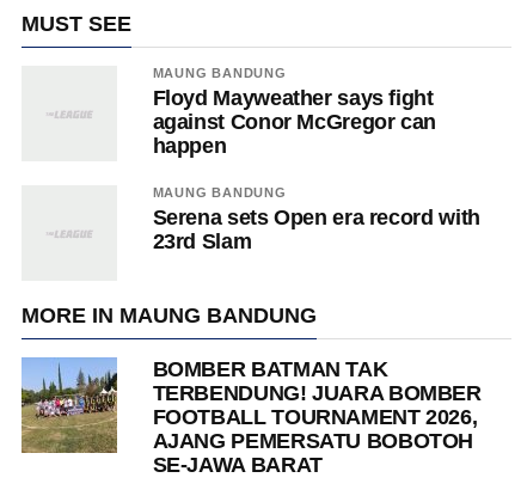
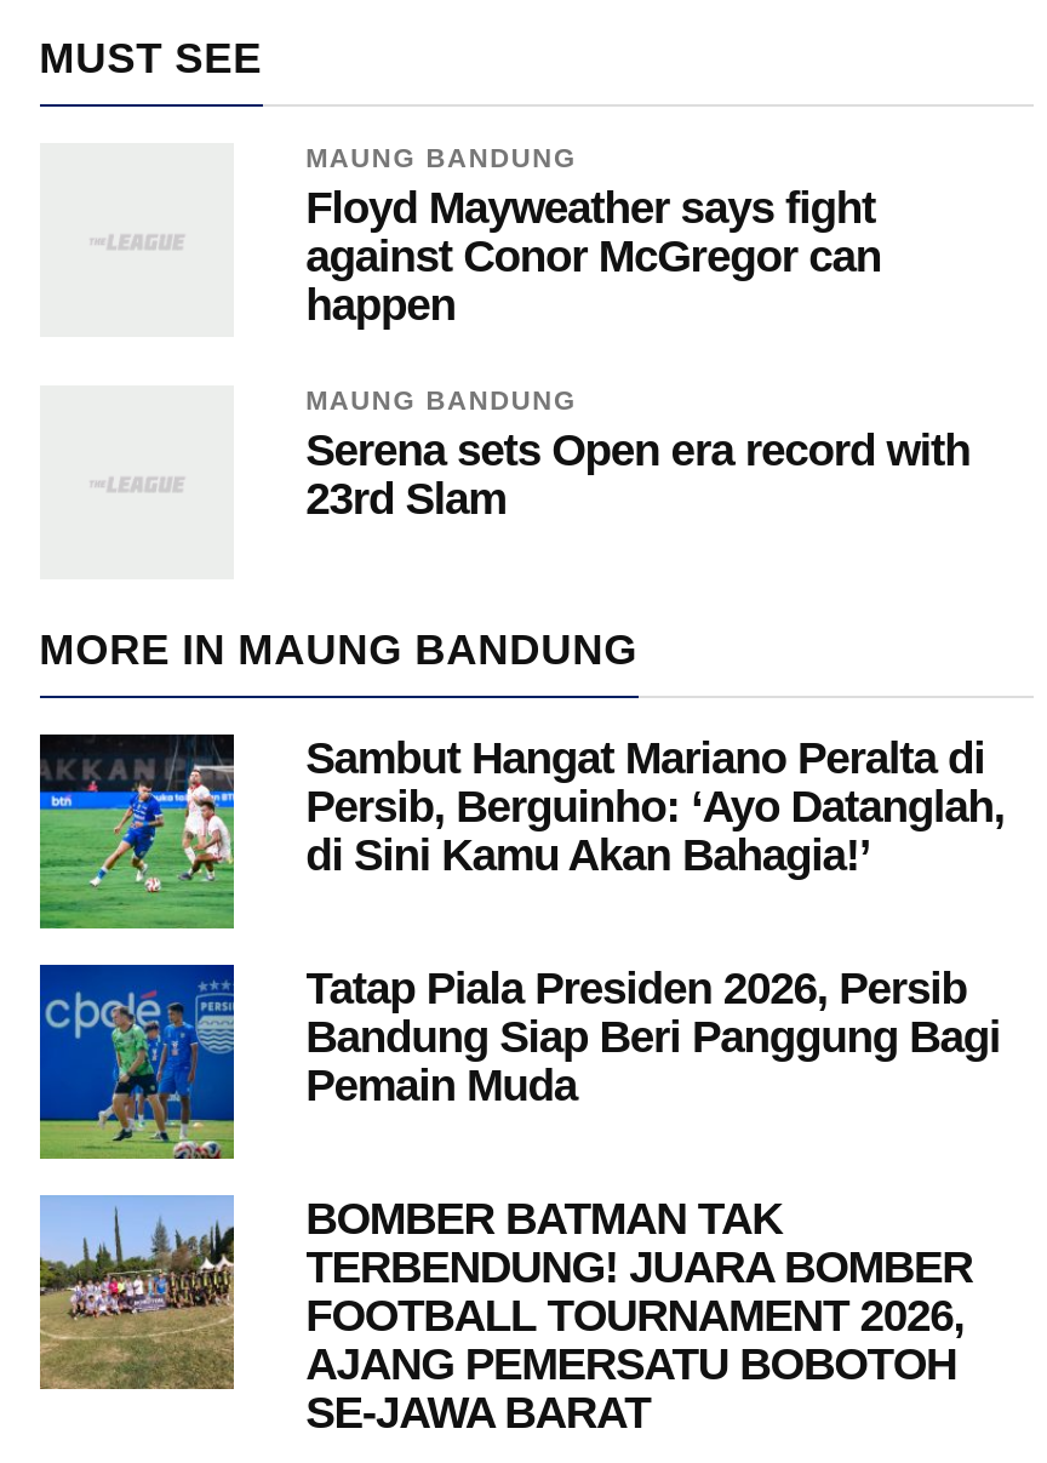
none -> [38,732,1005,1111] [image] | Sambut Hangat Mariano Peralta di | Persib, Berguinho: ‘Ayo Datanglah, | di Sini Kamu Akan Bahagia!’ | Tatap Piala Presiden 2026, Persib | Bandung Siap Beri Panggung Bagi | Pemain Muda
none -> [38,962,236,1161] [image]

